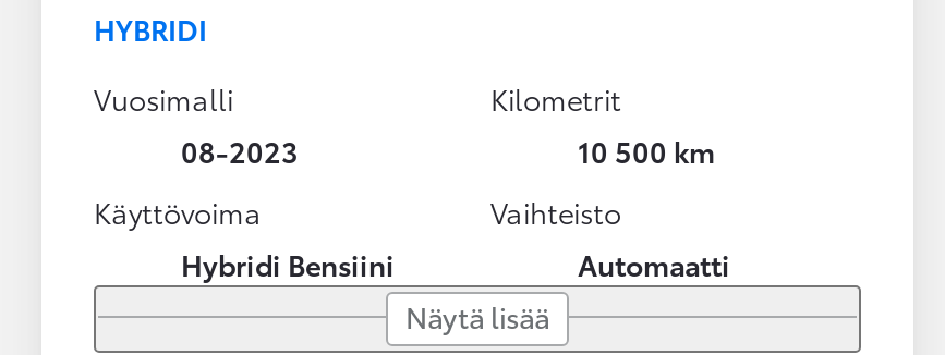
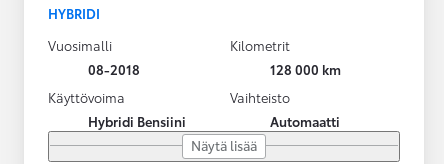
[181,130,299,169] 08-2023 -> [88,60,140,78] 08-2018
[578,130,715,169] 10 500 km -> [270,60,341,78] 128 000 km

